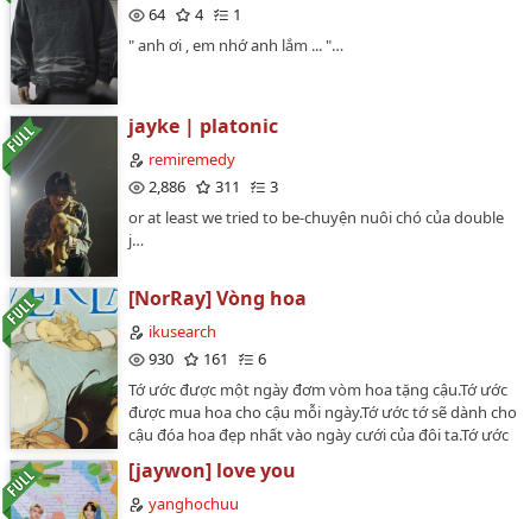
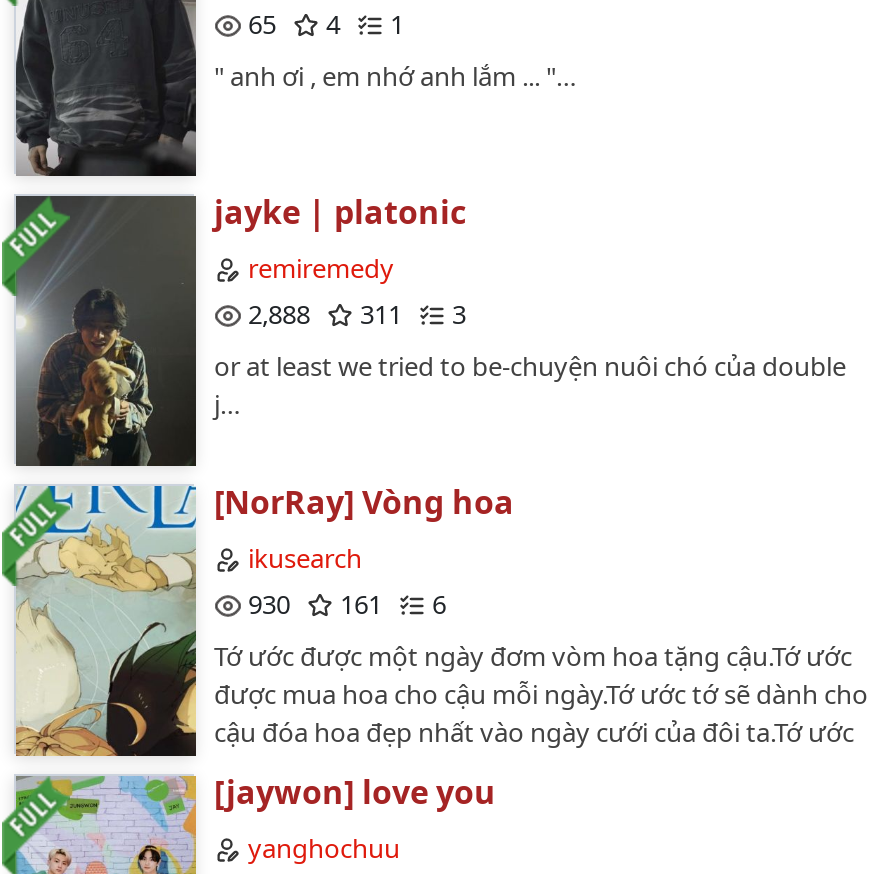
[149,4,241,25] 64 4 1 -> [248,6,404,42] 65 4 1
[149,176,278,197] 2,886 311 3 -> [248,296,466,332] 2,888 311 3

